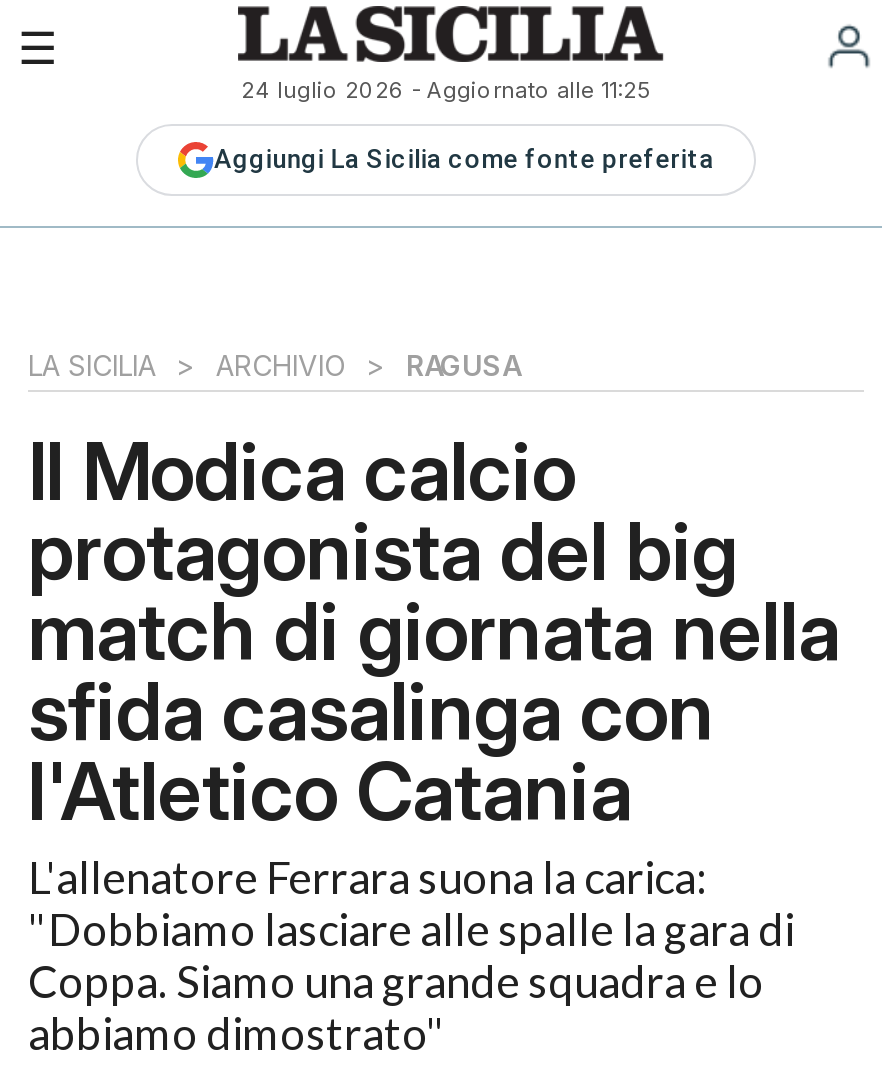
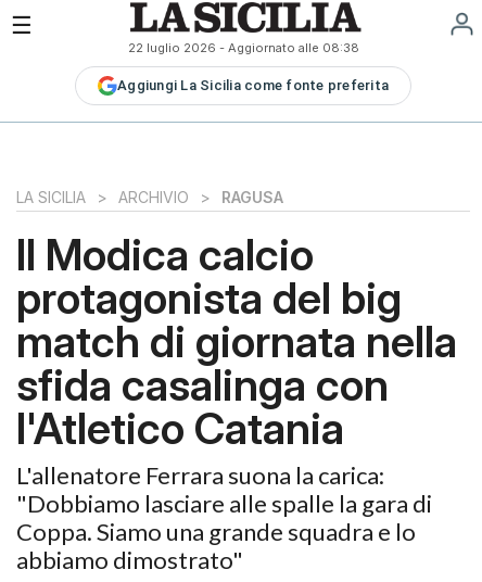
[241,75,651,103] 24 luglio 2026 - Aggiornato alle 11:25 -> [128,40,359,55] 22 luglio 2026 - Aggiornato alle 08:38

